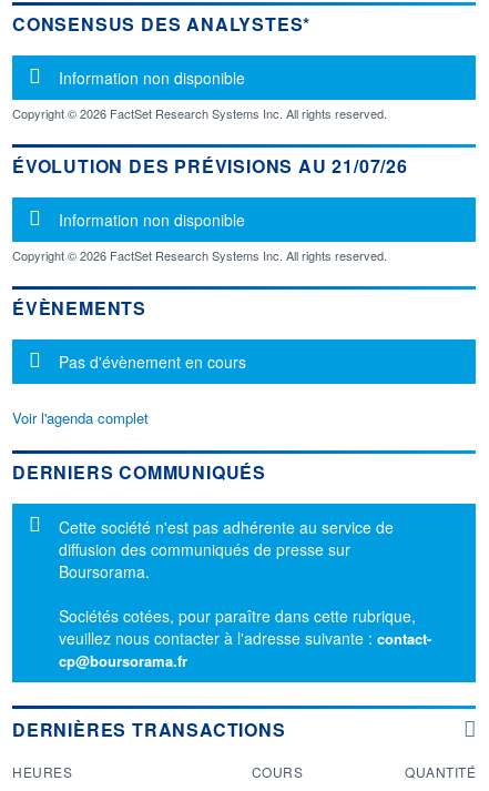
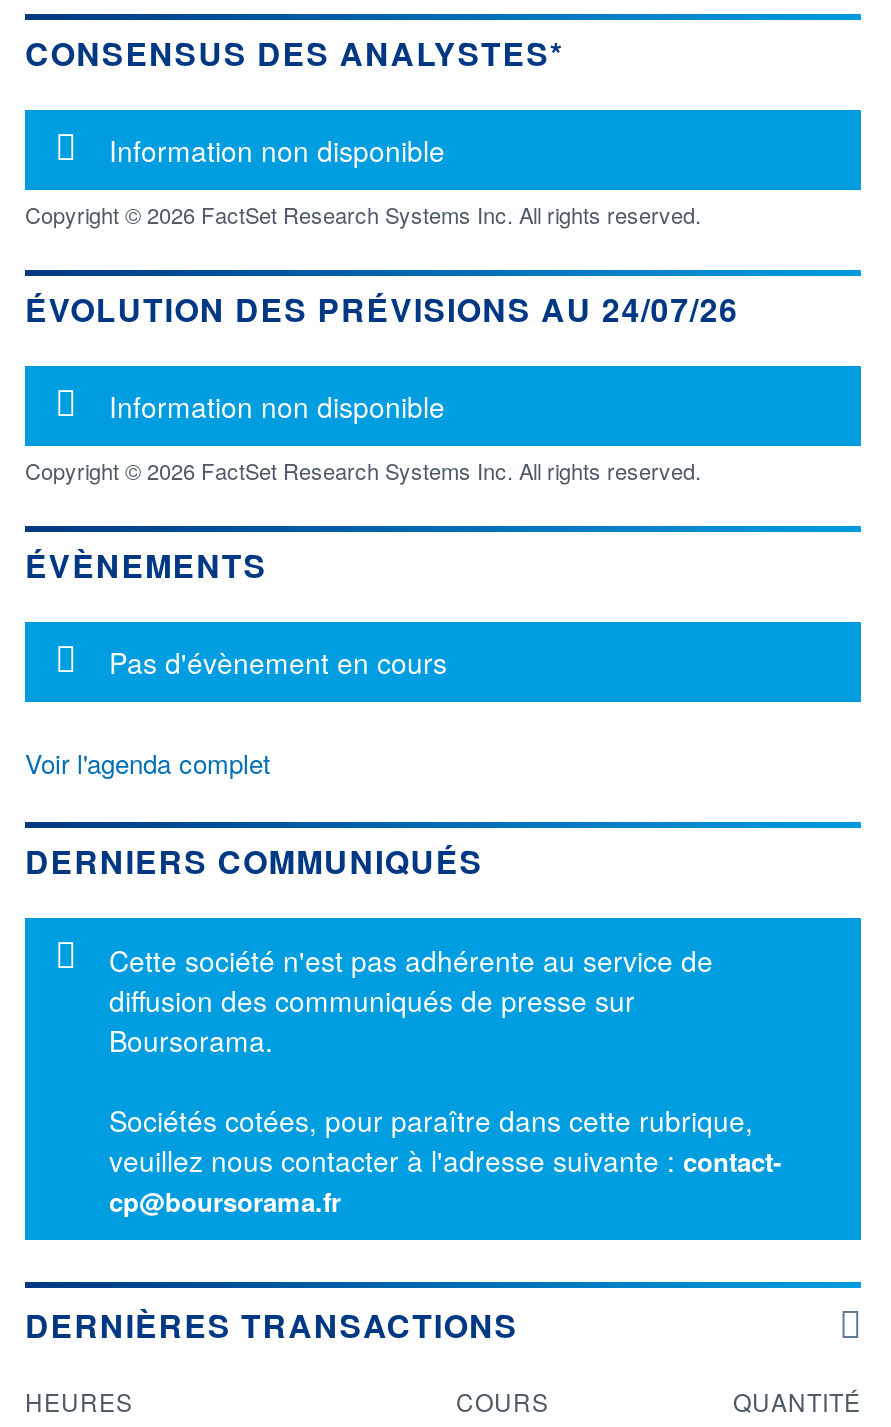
[12,153,408,179] ÉVOLUTION DES PRÉVISIONS AU 21/07/26 -> [25,286,739,332] ÉVOLUTION DES PRÉVISIONS AU 24/07/26

